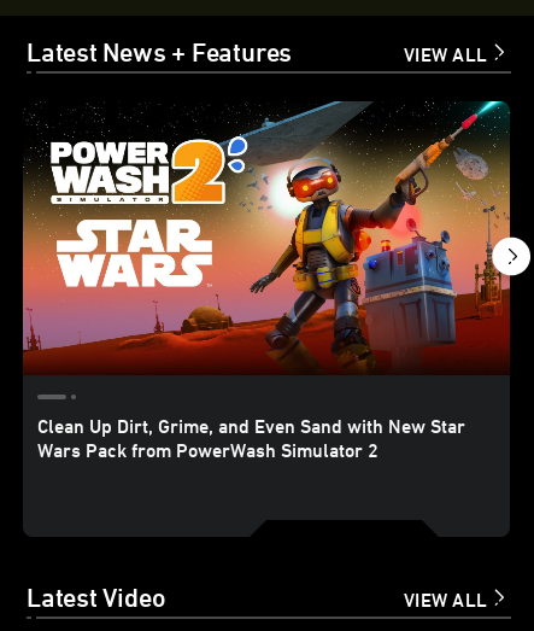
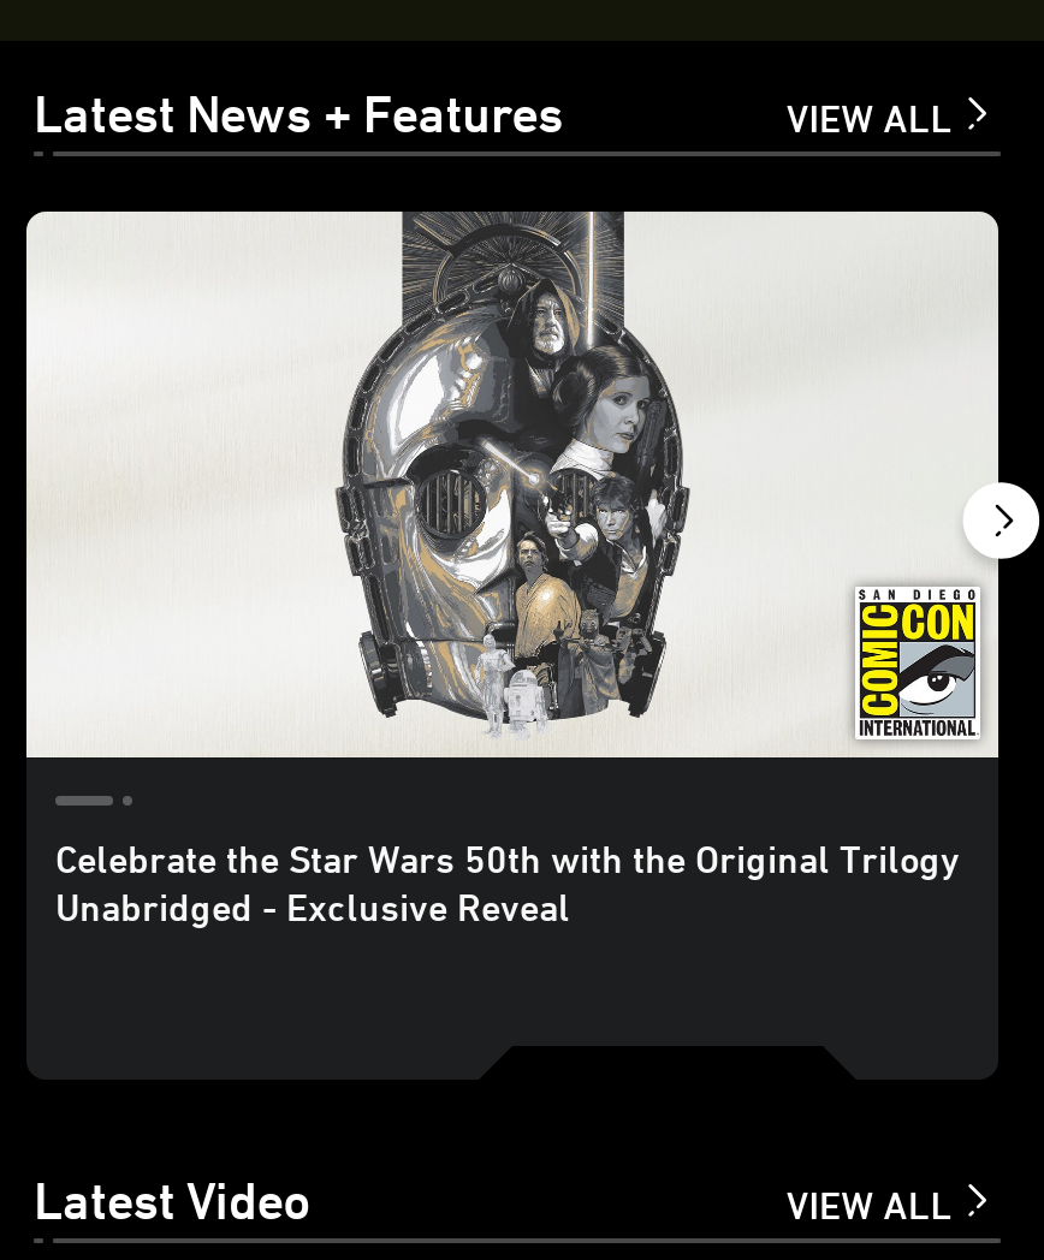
[22,100,511,461] [image] | Clean Up Dirt, Grime, and Even Sand with New Star | Wars Pack from PowerWash Simulator 2 -> [24,209,1001,929] [image] | Celebrate the Star Wars 50th with the Original Trilogy | Unabridged - Exclusive Reveal

